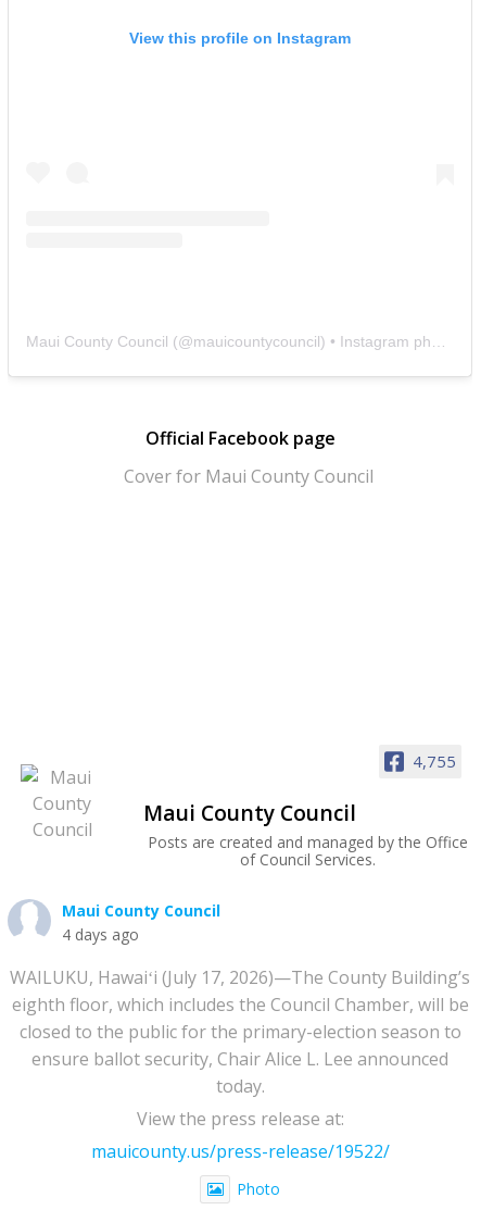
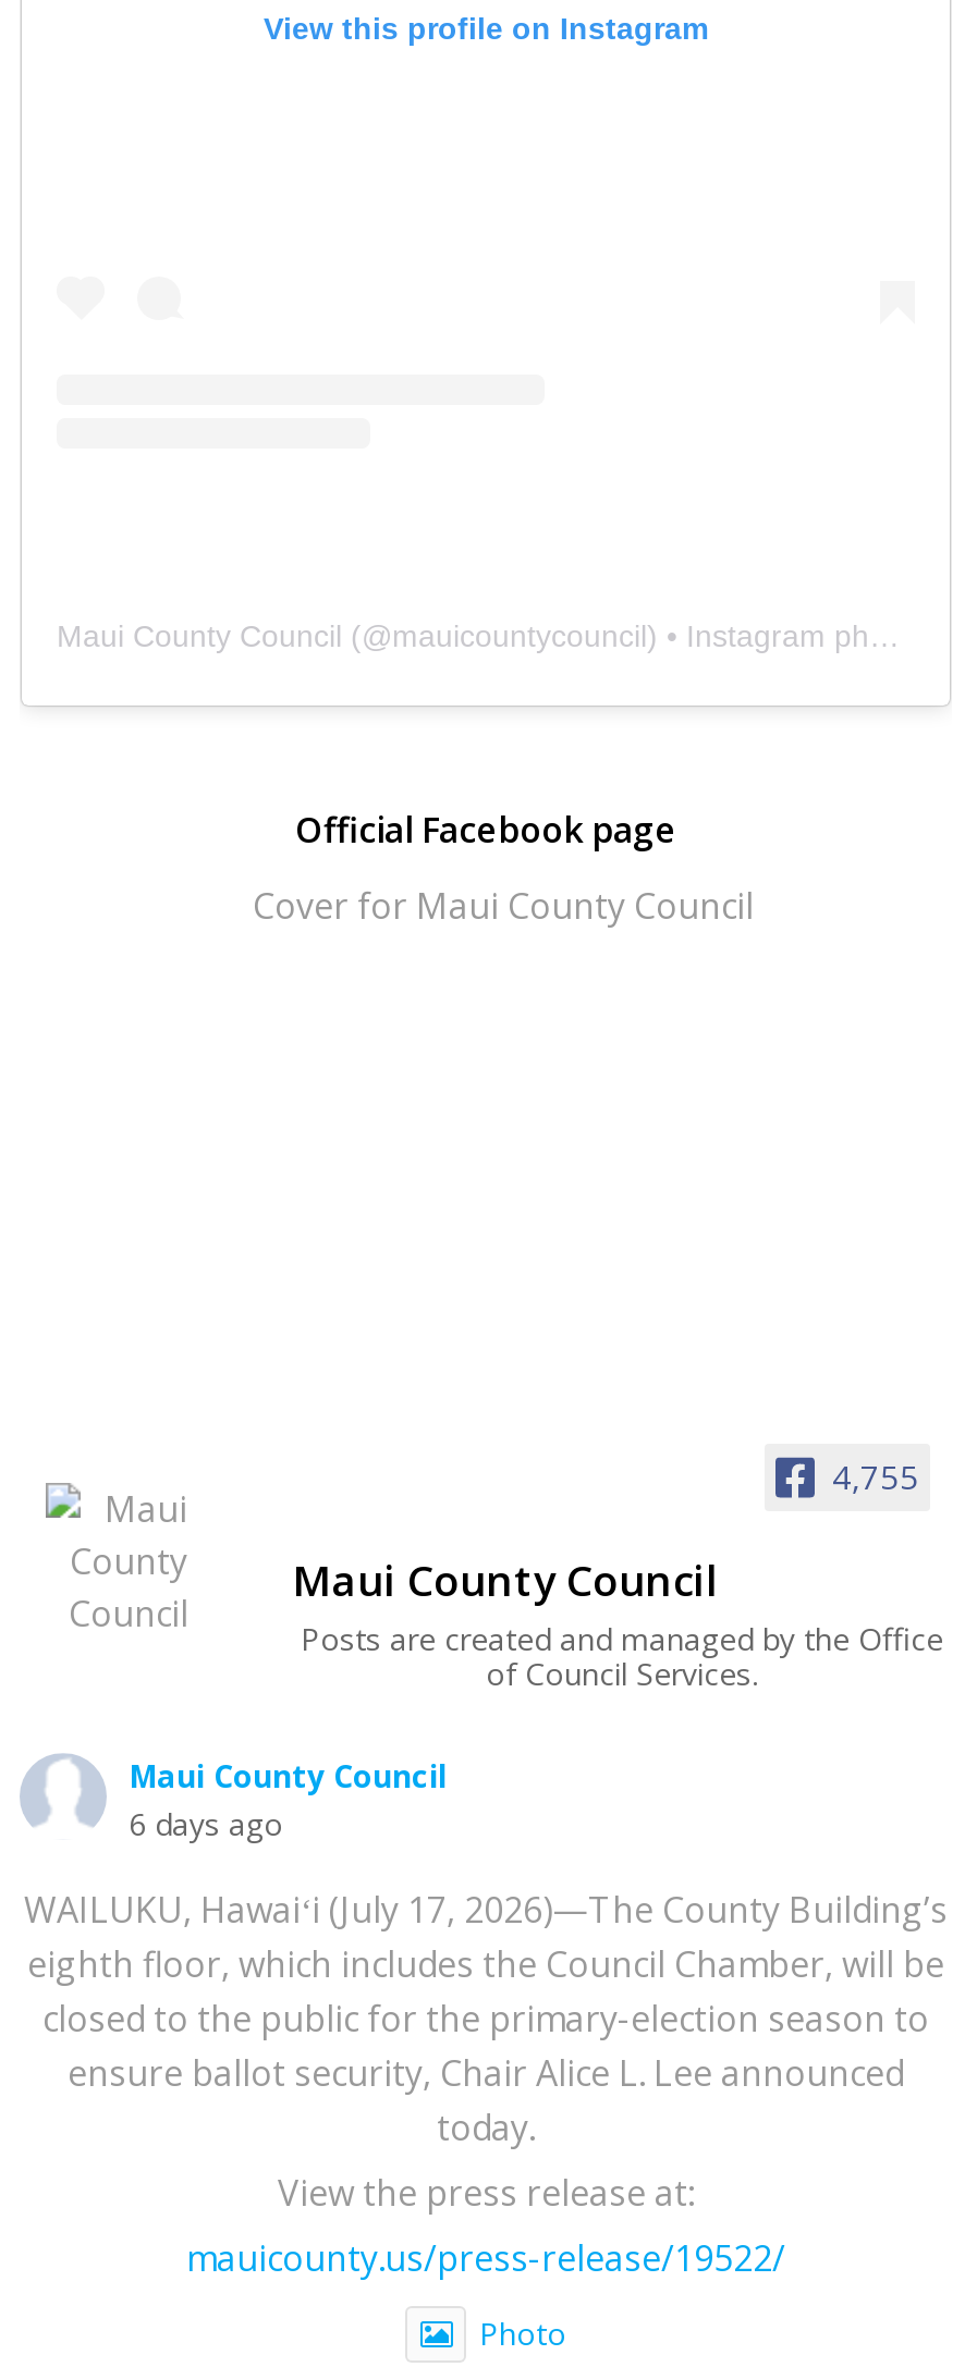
[62,924,139,944] 4 days ago -> [129,1802,283,1844] 6 days ago

